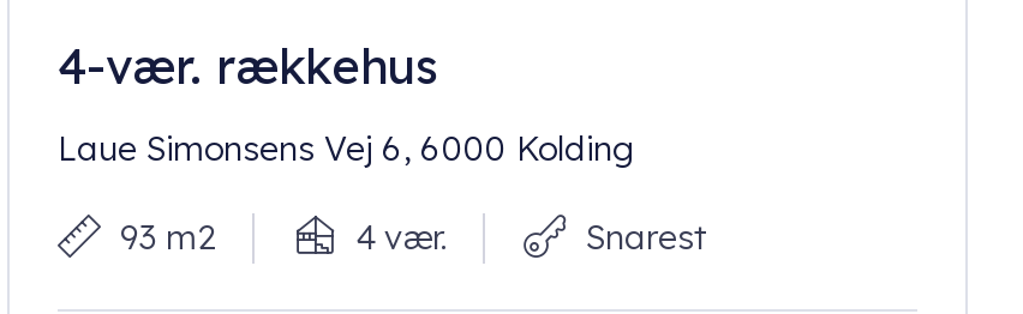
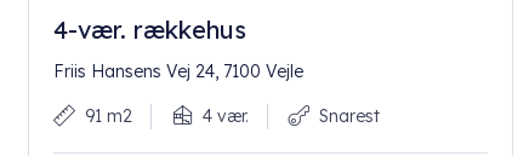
[58,127,634,170] Laue Simonsens Vej 6, 6000 Kolding -> [53,60,303,82] Friis Hansens Vej 24, 7100 Vejle
[120,216,216,259] 93 m2 -> [85,105,132,127] 91 m2

